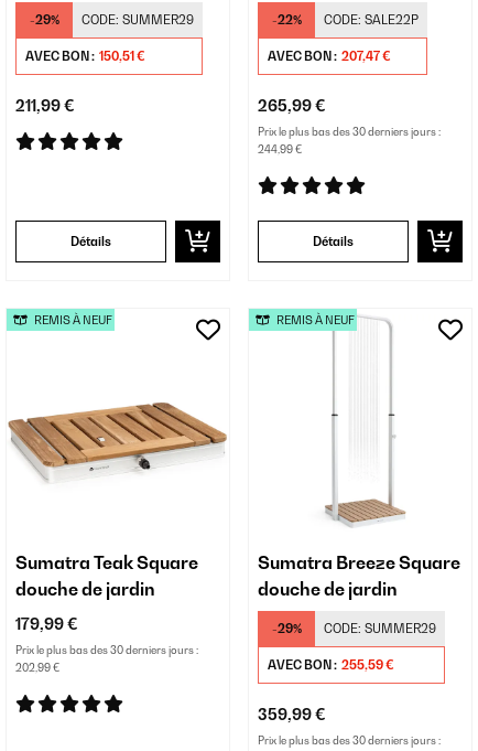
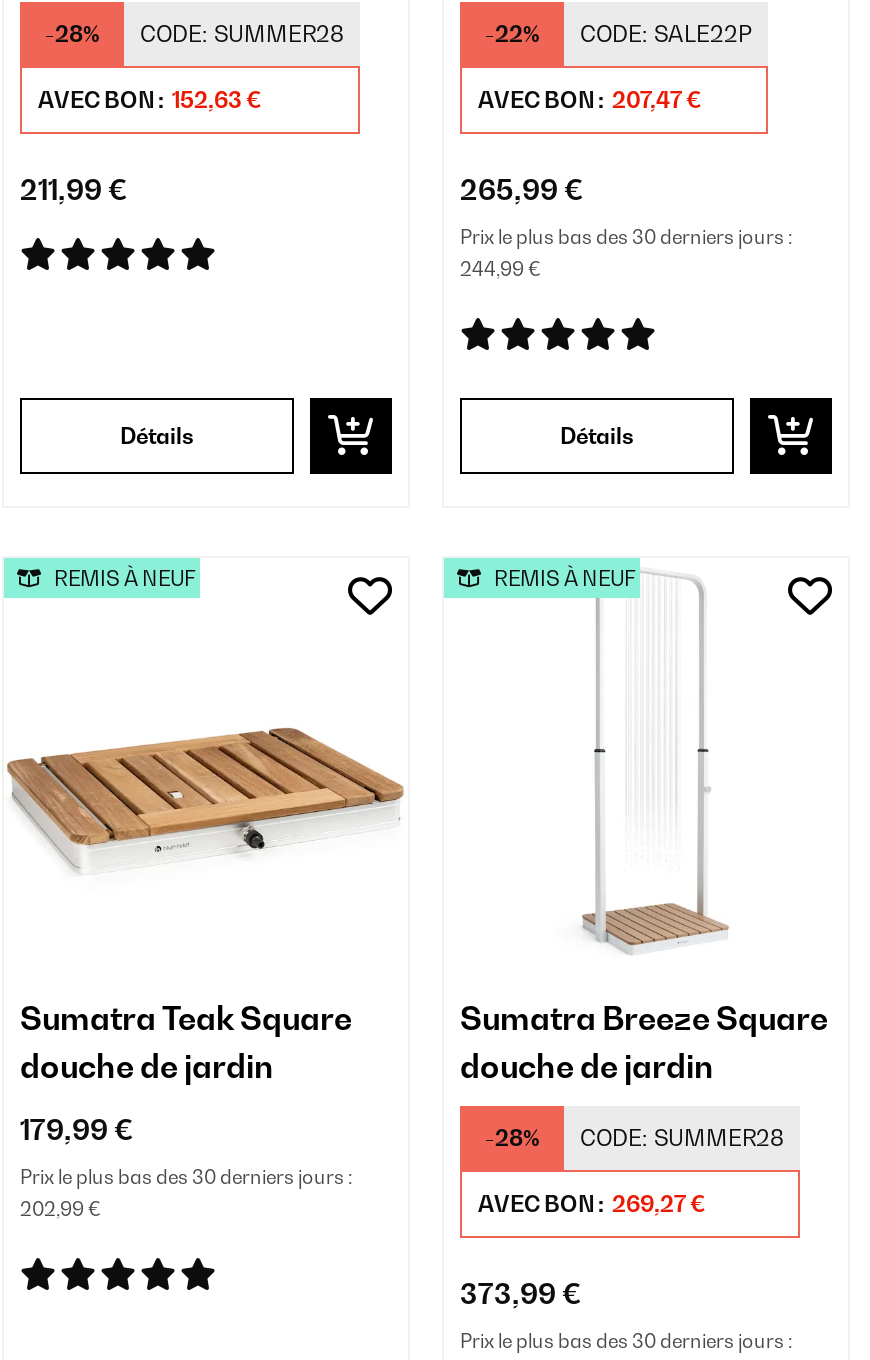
[29,12,59,28] -29% -> [45,20,99,48] -28%
[82,12,194,28] CODE: SUMMER29 -> [140,20,344,48] CODE: SUMMER28
[25,49,145,64] AVEC BON : 150,51 € -> [38,86,262,114] AVEC BON : 152,63 €
[271,621,301,636] -29% -> [485,1124,539,1152] -28%
[324,621,436,636] CODE: SUMMER29 -> [580,1124,784,1152] CODE: SUMMER28
[268,657,394,673] AVEC BON : 255,59 € -> [478,1190,706,1218] AVEC BON : 269,27 €
[258,706,326,723] 359,99 € -> [460,1278,582,1310] 373,99 €

